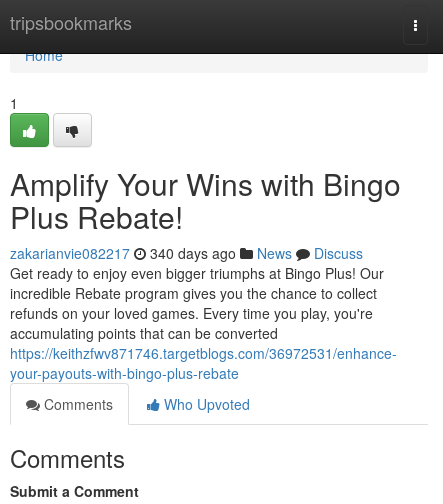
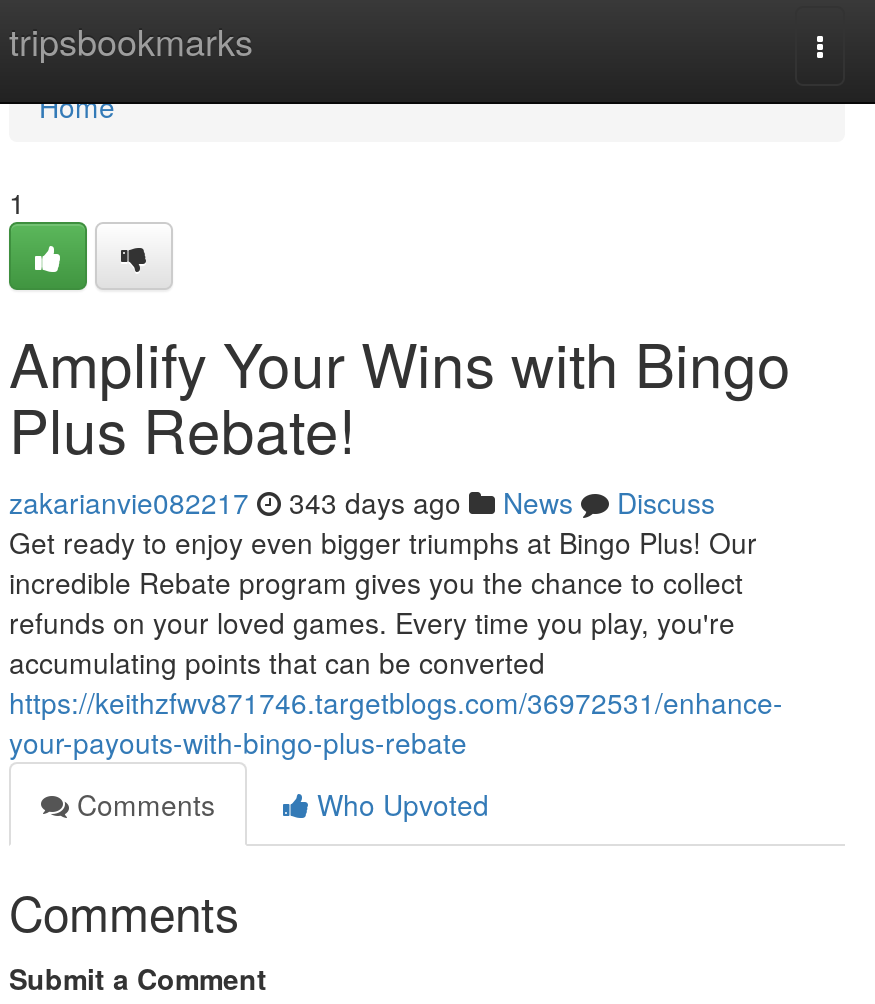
[10,243,363,263] zakarianvie082217 340 days ago News Discuss -> [9,482,715,522] zakarianvie082217 343 days ago News Discuss

